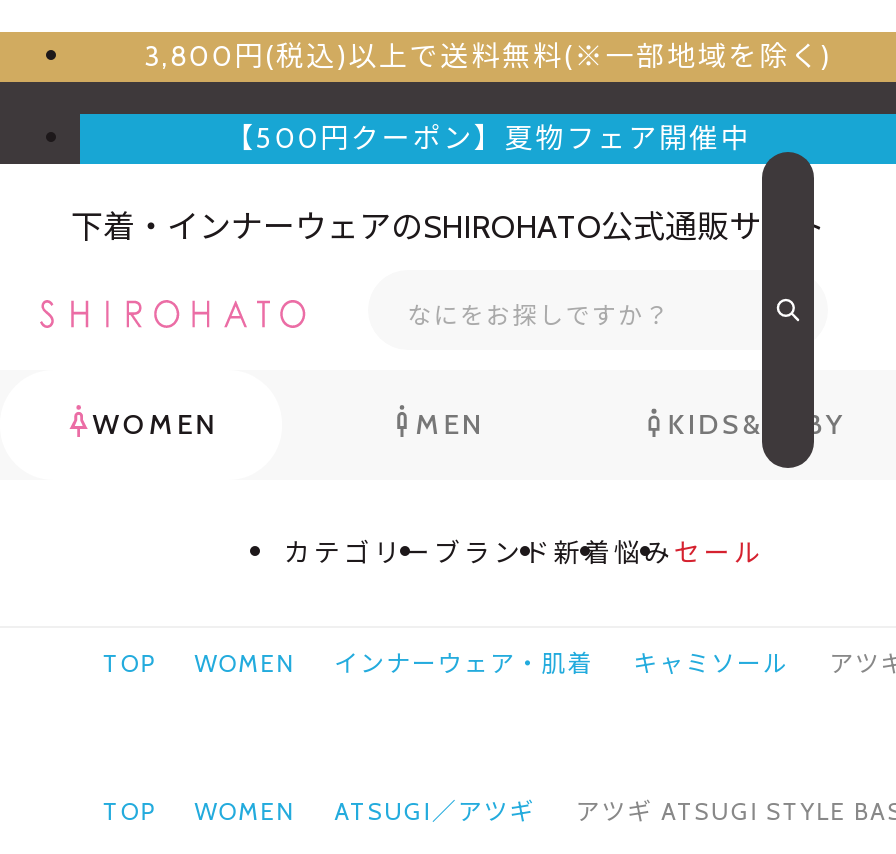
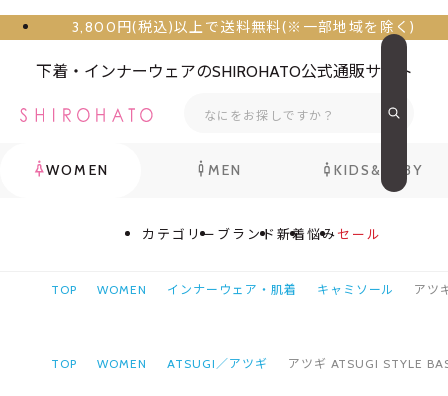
[225,120,751,156] 【500円クーポン】夏物フェア開催中 -> none

